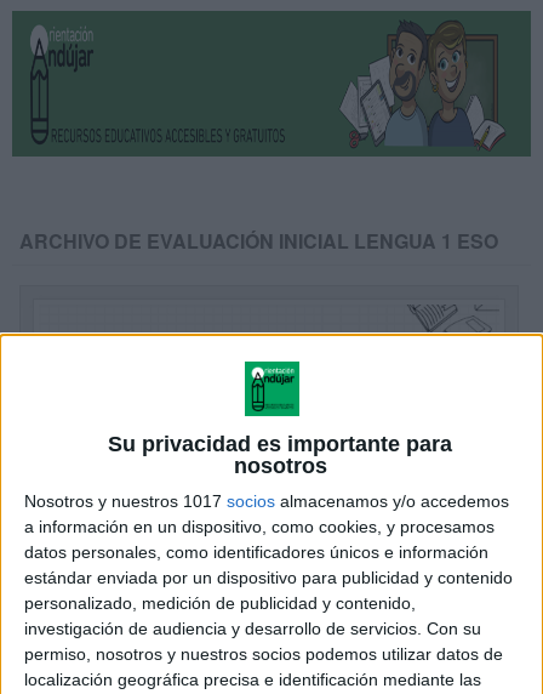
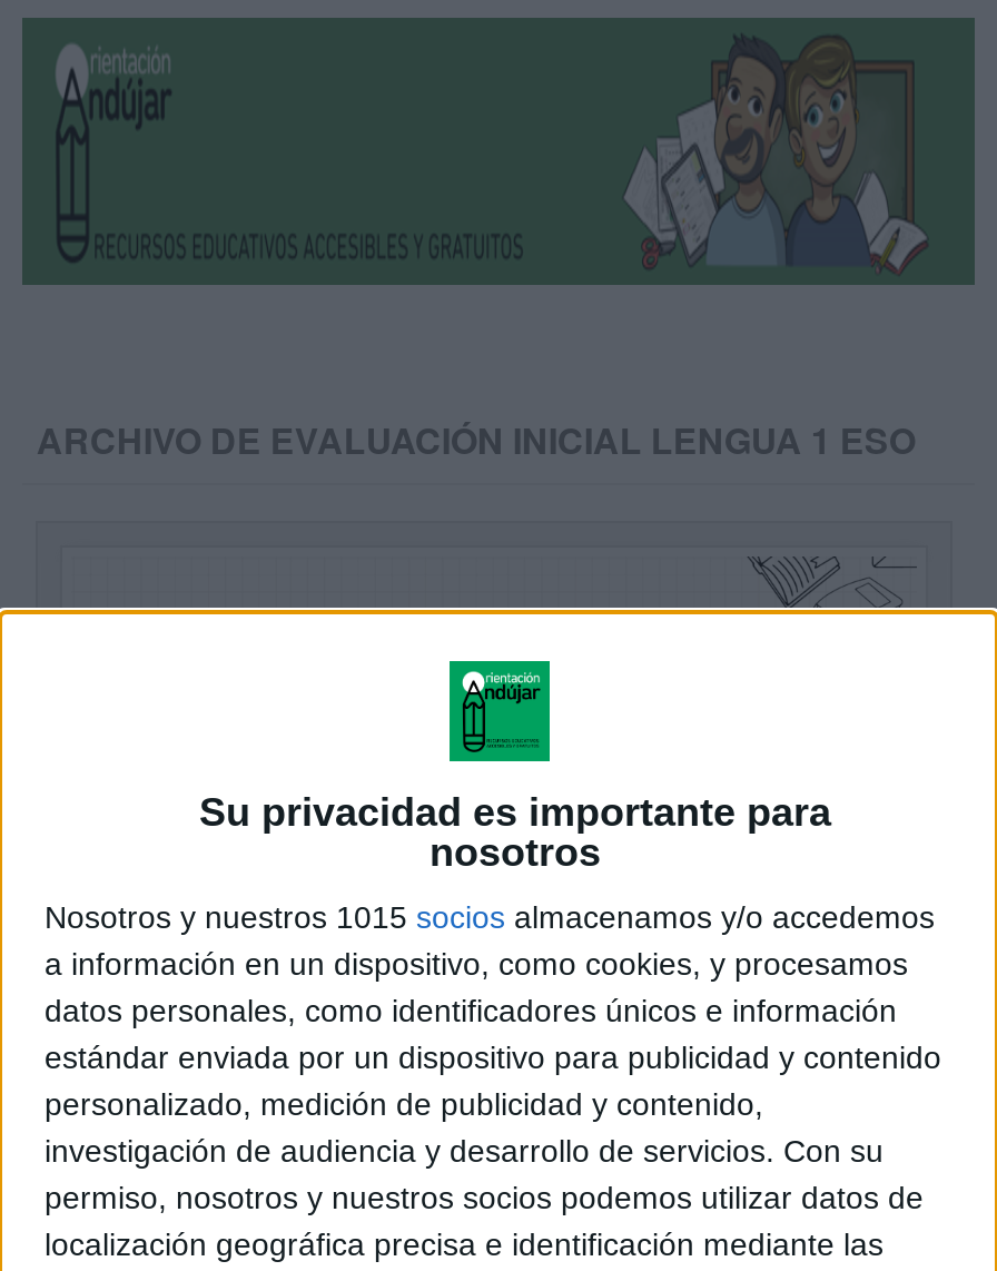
[24,492,509,511] Nosotros y nuestros 1017 socios almacenamos y/o accedemos -> [45,900,935,936] Nosotros y nuestros 1015 socios almacenamos y/o accedemos

